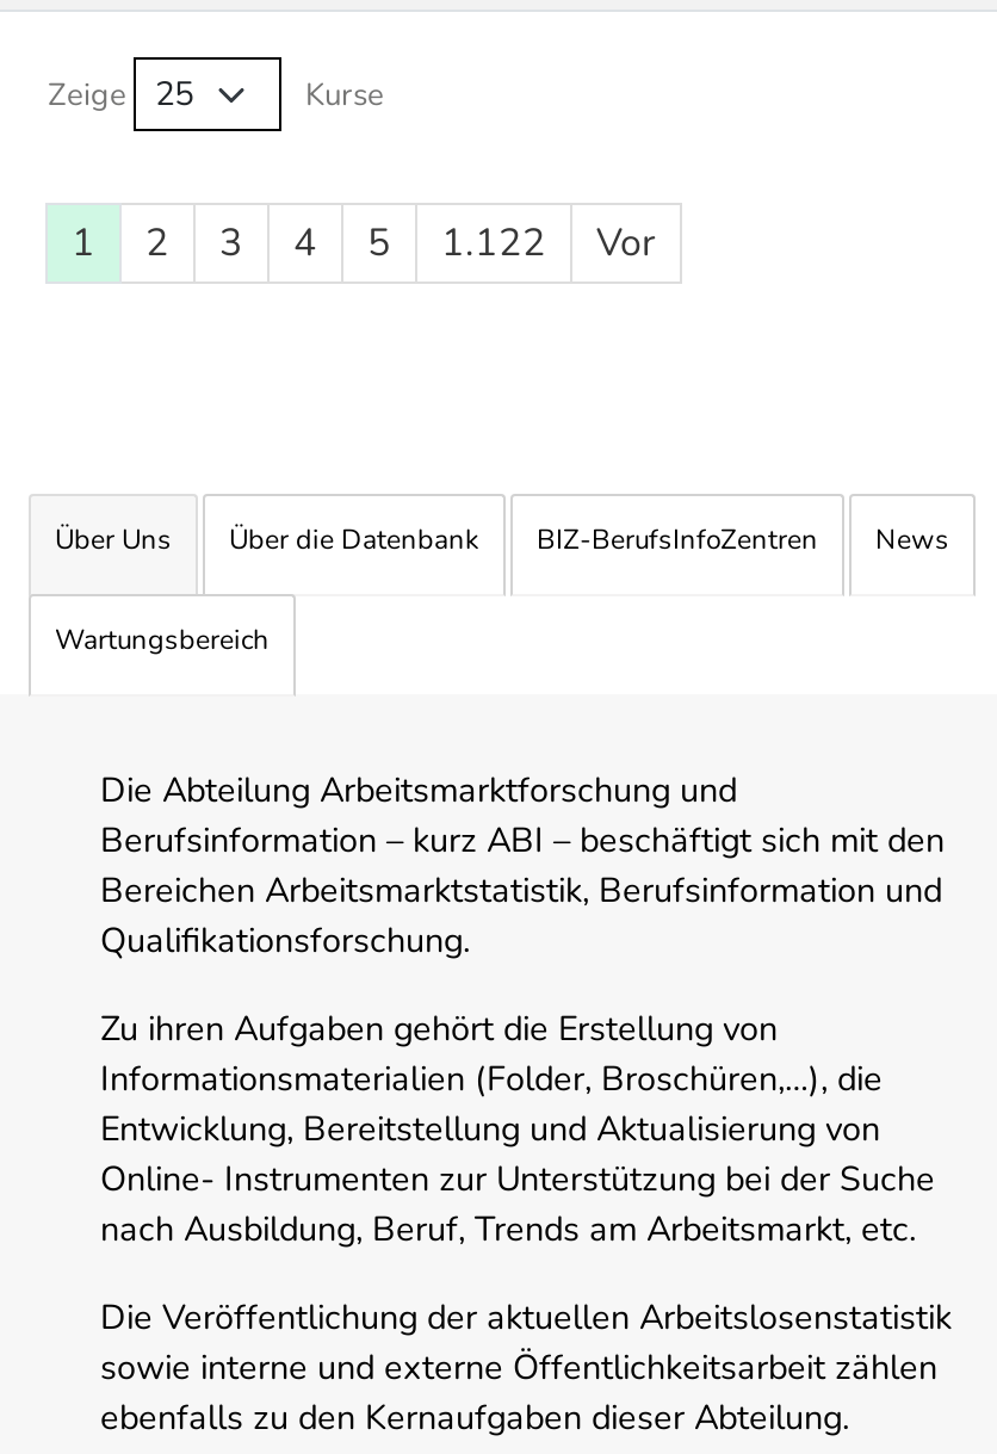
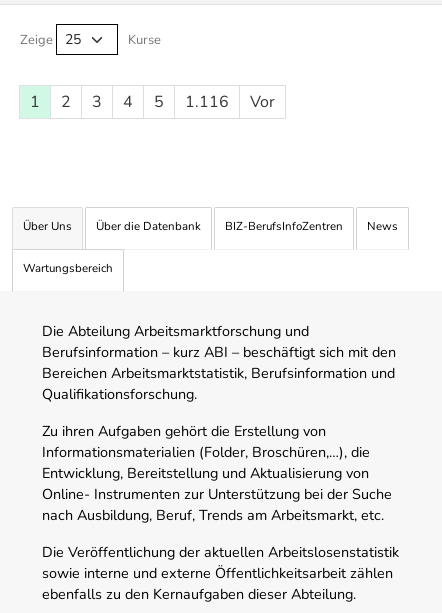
[72,218,656,270] 1 2 3 4 5 1.122 Vor -> [30,91,275,113] 1 2 3 4 5 1.116 Vor

